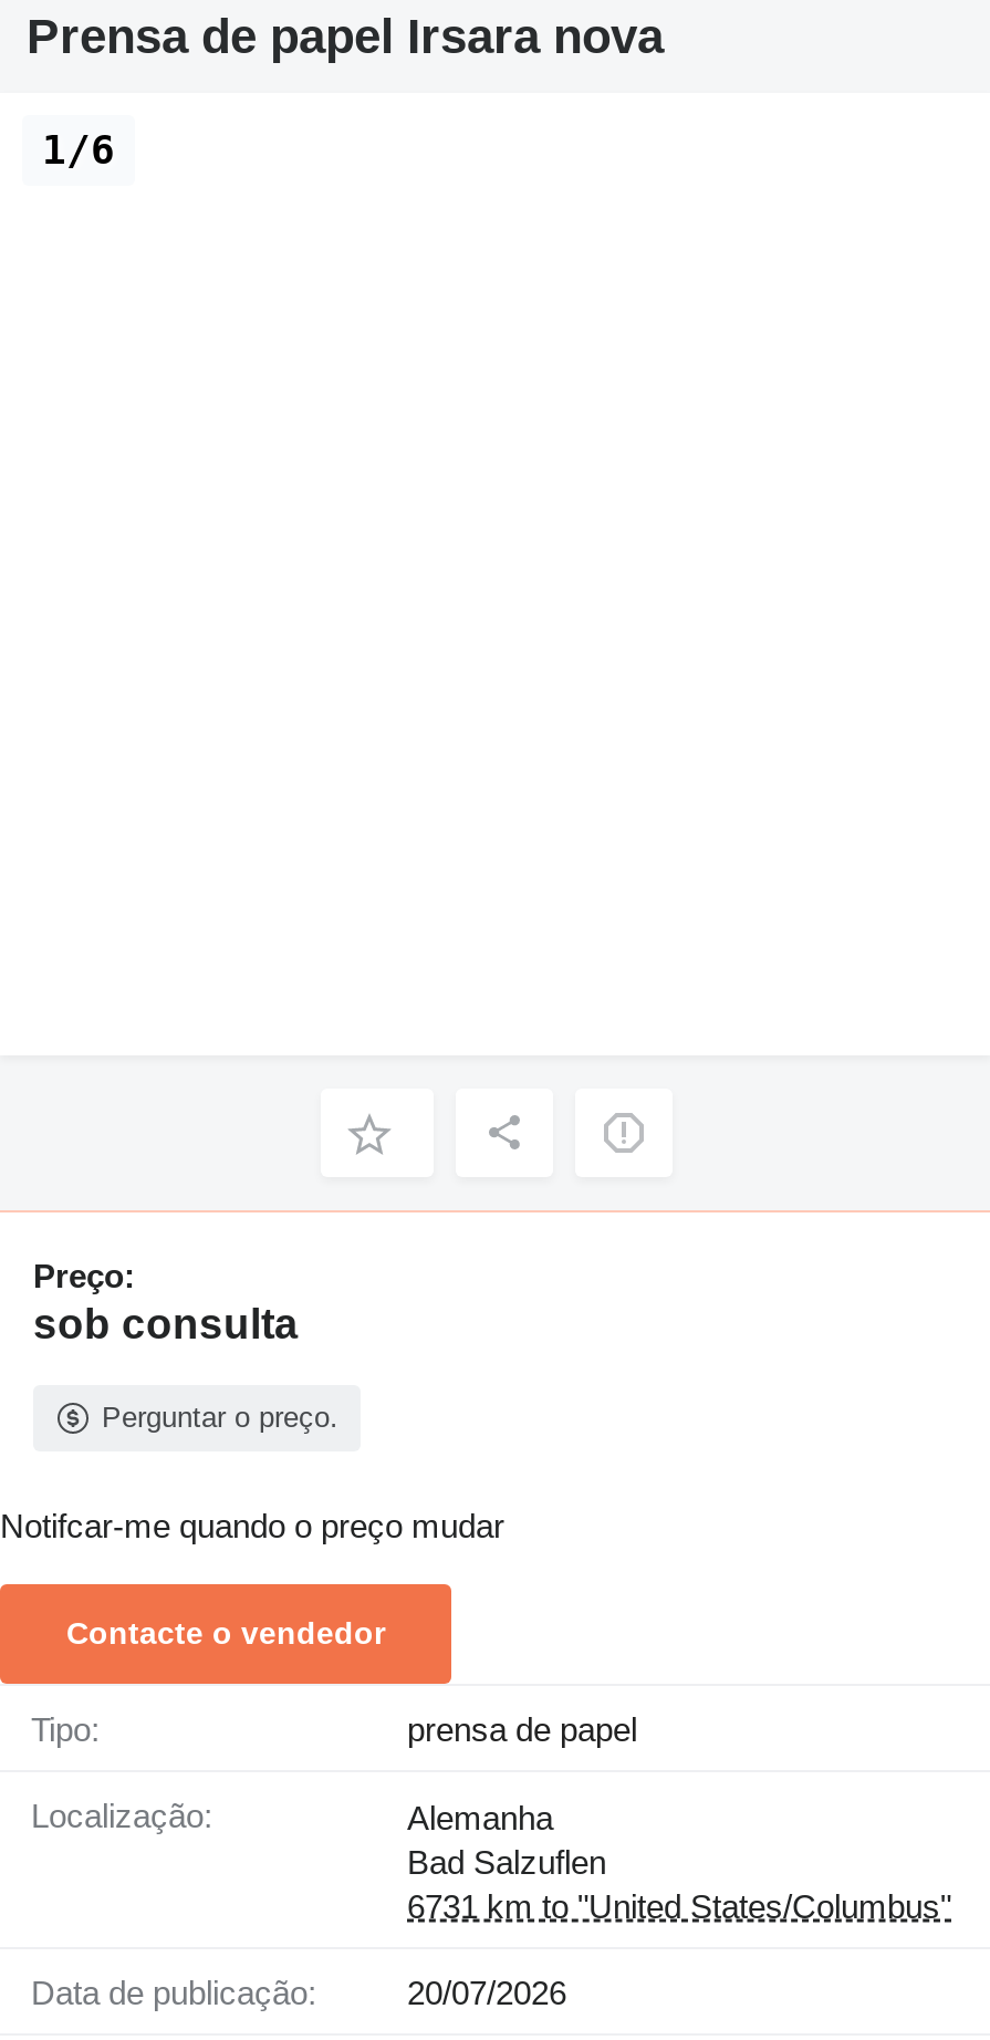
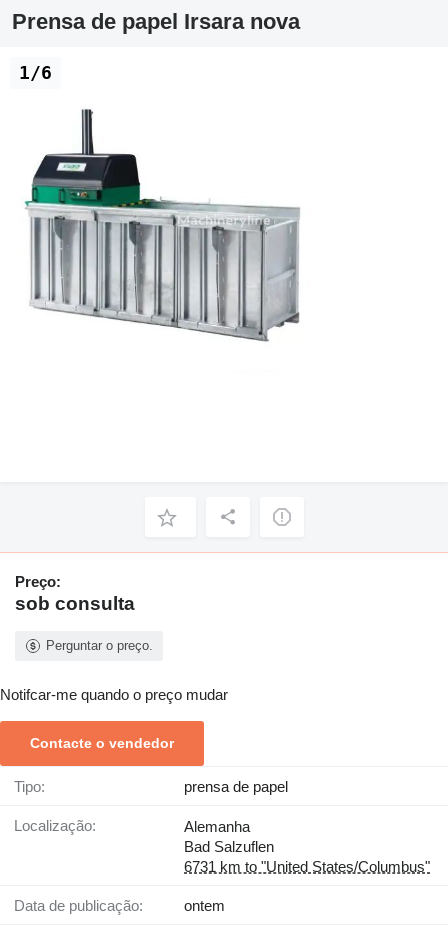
none -> [24,108,301,342] [image]
[407,1974,566,2012] 20/07/2026 -> [184,897,225,914] ontem

